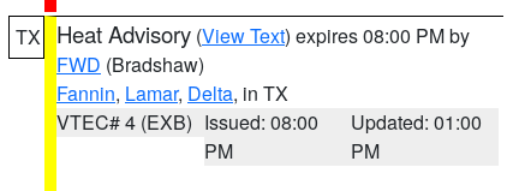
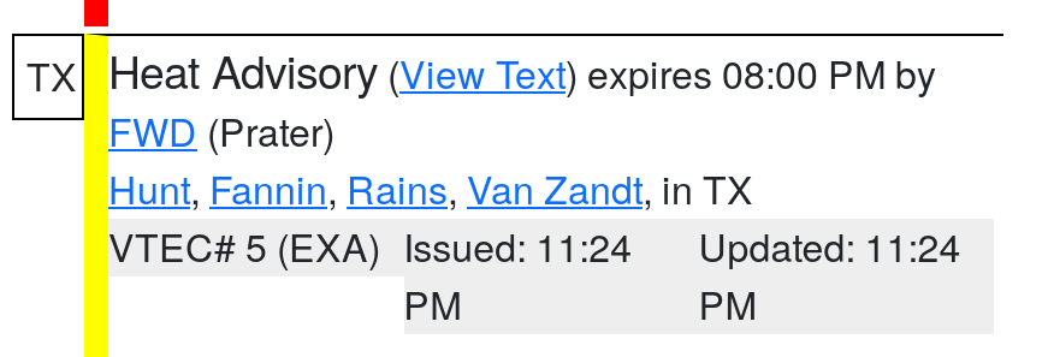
[56,50,318,136] FWD (Bradshaw) | Fannin, Lamar, Delta, in TX | VTEC# 4 (EXB) Issued: 08:00 -> [108,103,753,274] FWD (Prater) | Hunt, Fannin, Rains, Van Zandt, in TX | VTEC# 5 (EXA) Issued: 11:24
[351,108,482,136] Updated: 01:00 -> [698,219,961,274] Updated: 11:24

